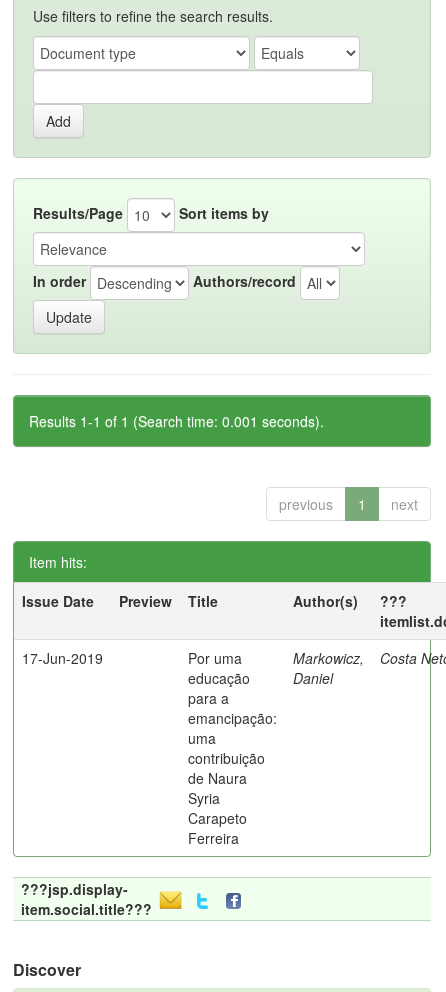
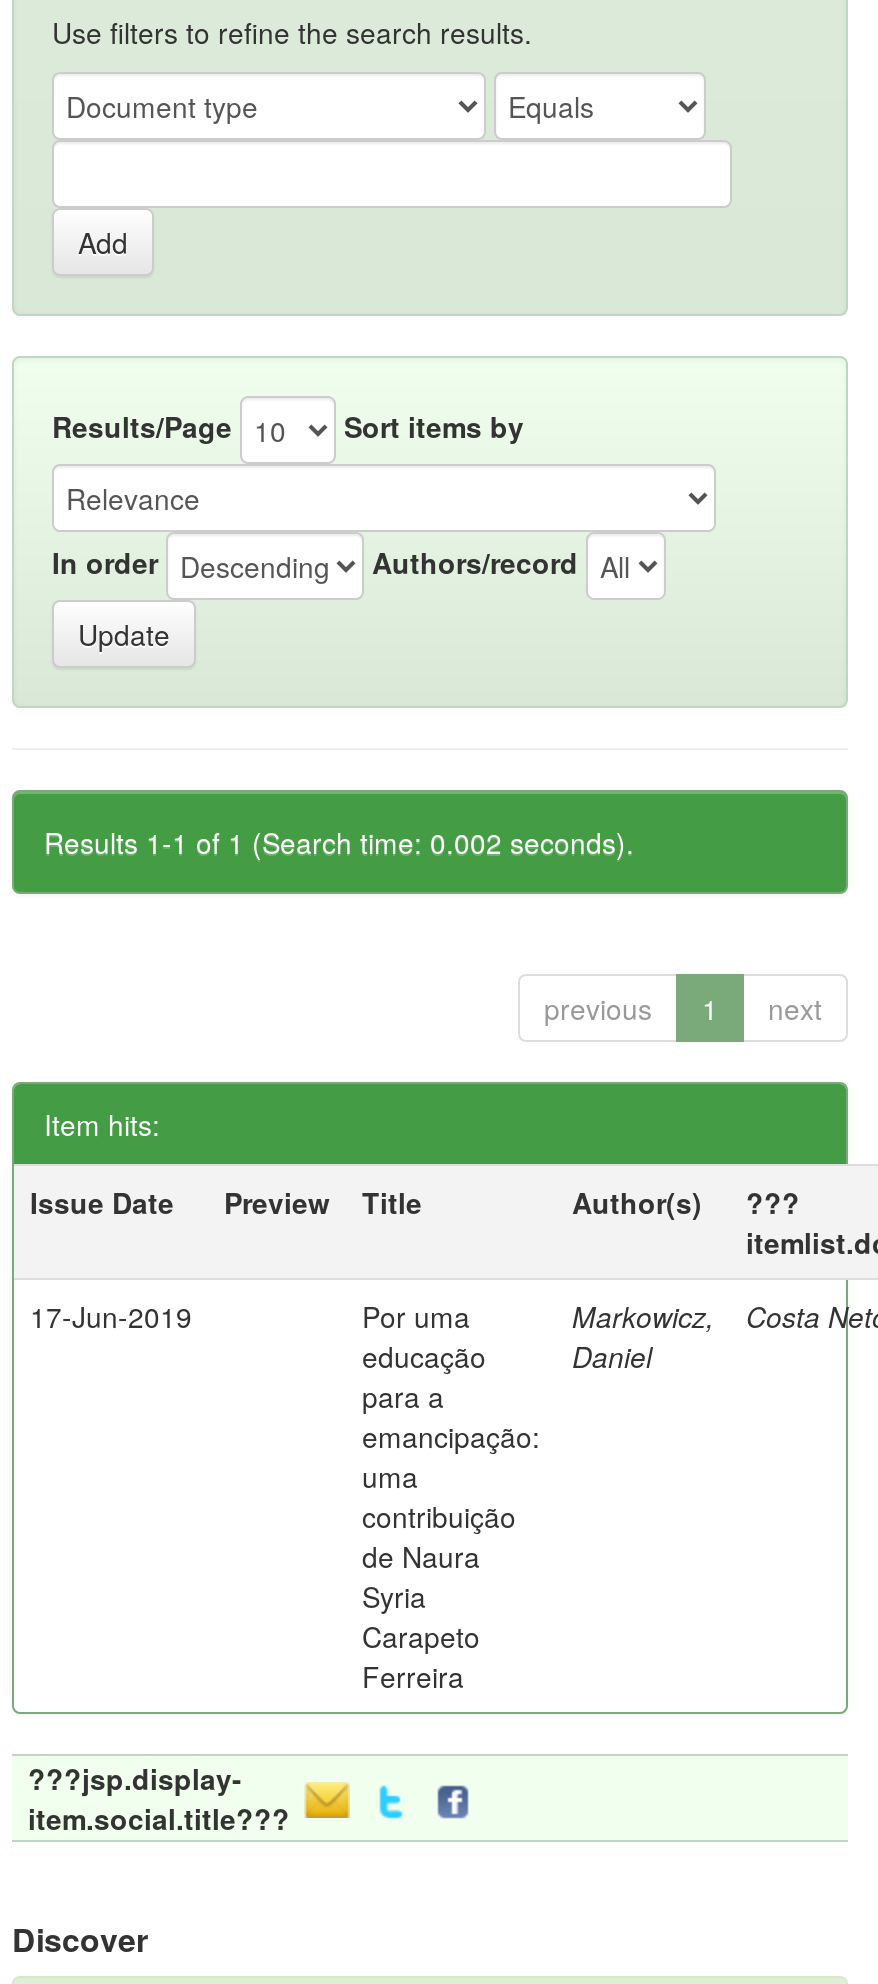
[29,411,324,431] Results 1-1 of 1 (Search time: 0.001 seconds). -> [44,822,634,862] Results 1-1 of 1 (Search time: 0.002 seconds).

